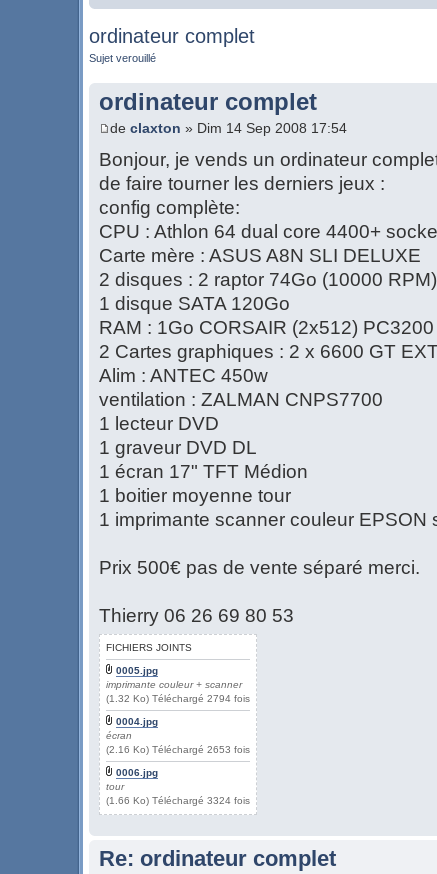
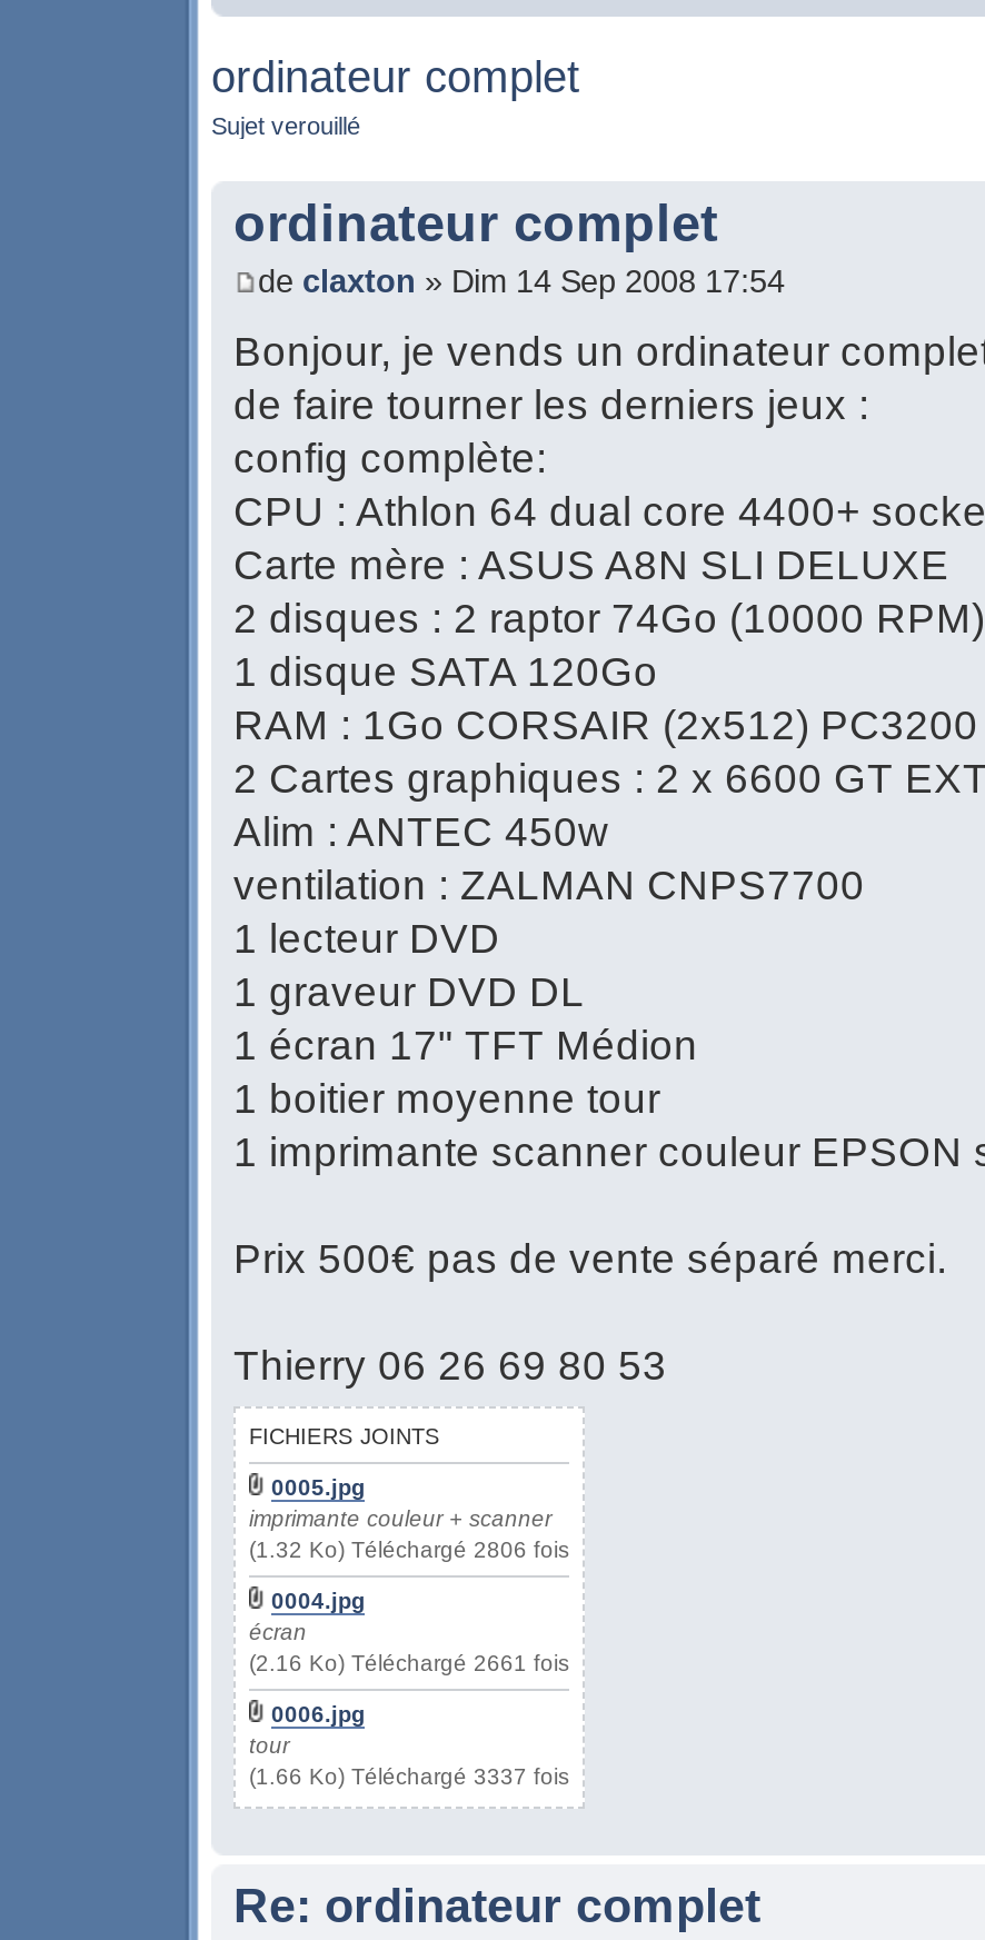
[106,693,250,704] (1.32 Ko) Téléchargé 2794 fois -> [249,1538,569,1562] (1.32 Ko) Téléchargé 2806 fois
[106,744,250,755] (2.16 Ko) Téléchargé 2653 fois -> [249,1651,569,1676] (2.16 Ko) Téléchargé 2661 fois
[106,795,250,806] (1.66 Ko) Téléchargé 3324 fois -> [249,1765,569,1789] (1.66 Ko) Téléchargé 3337 fois

